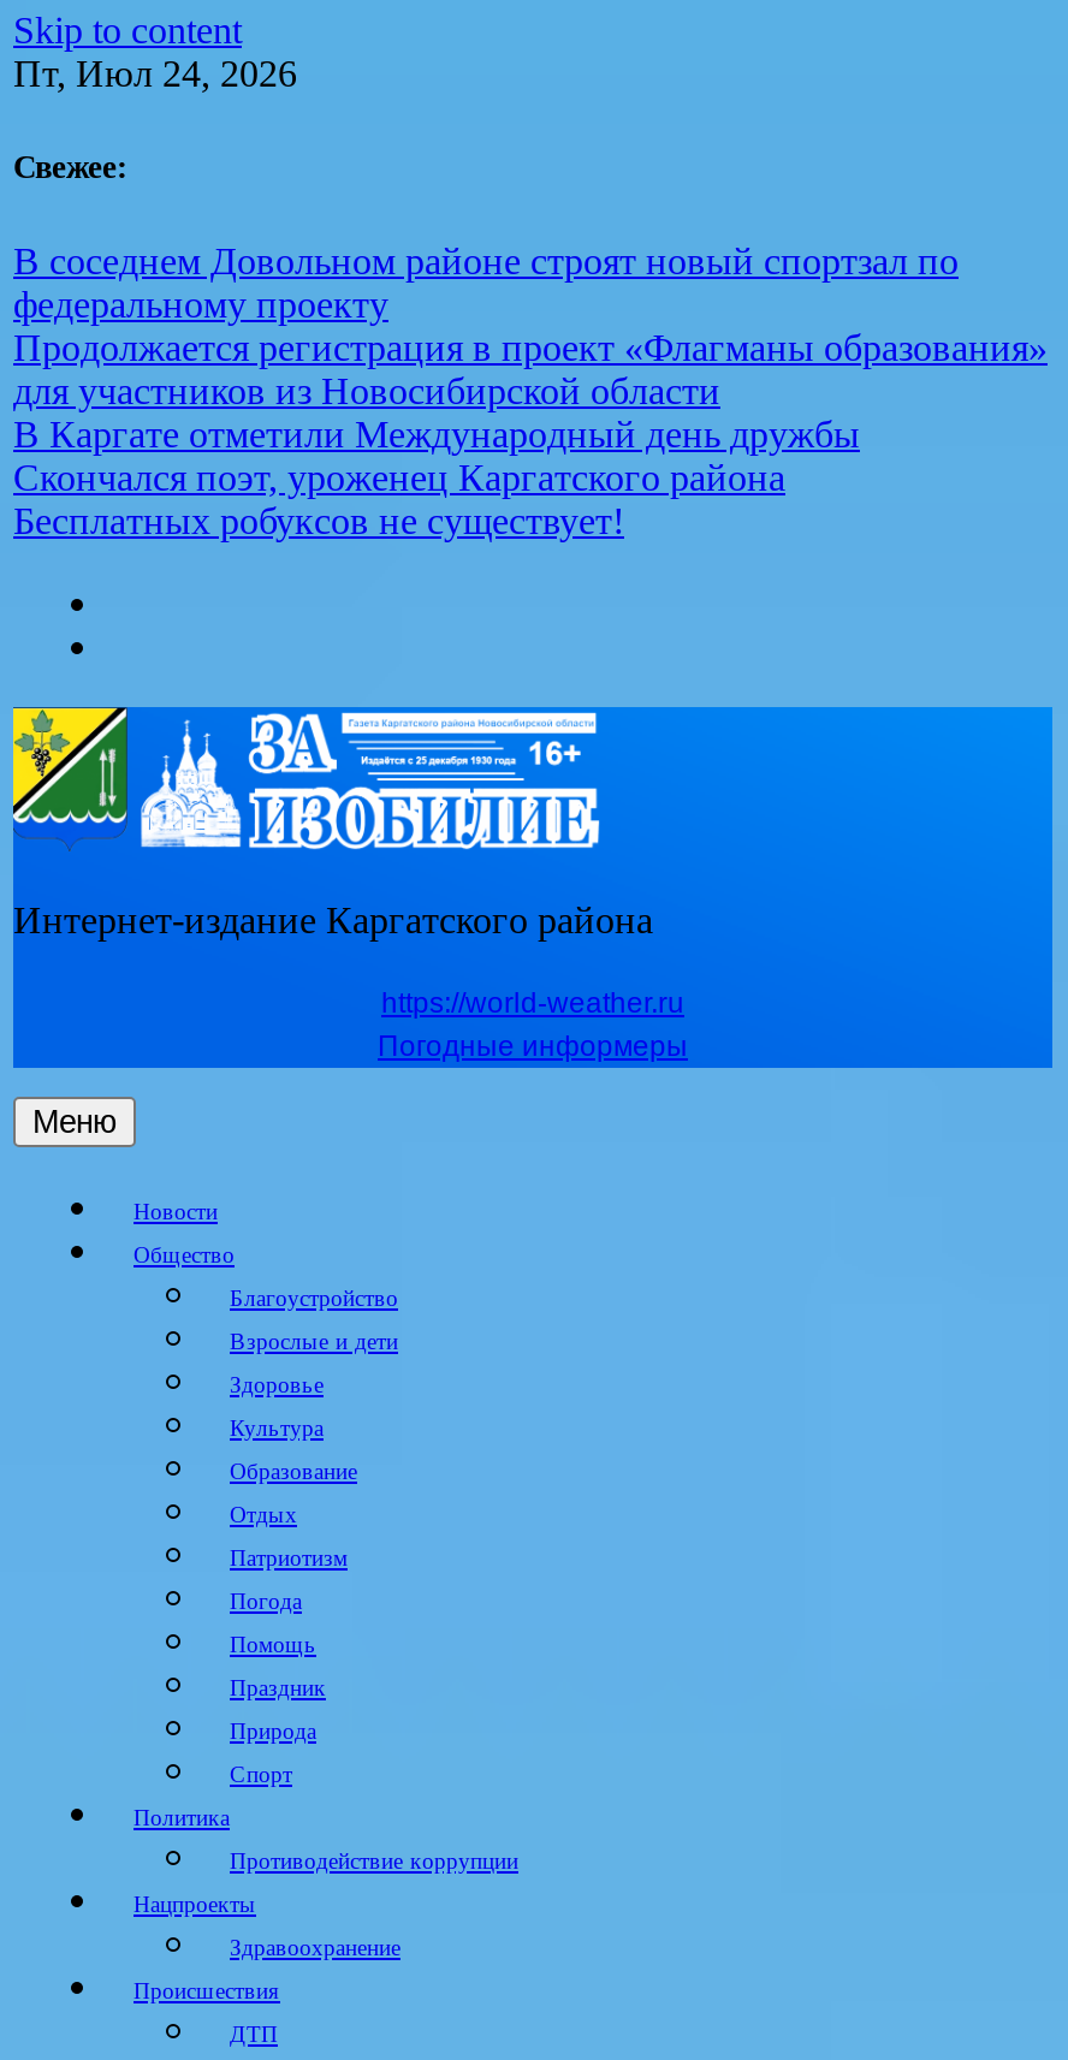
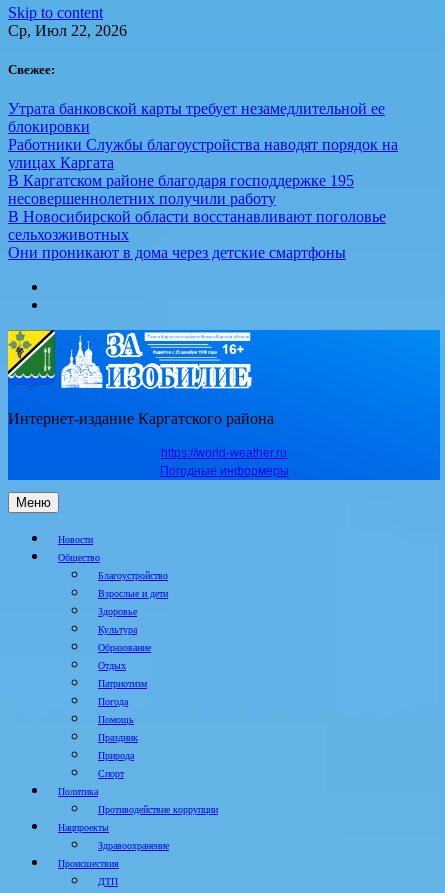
[13,53,297,94] Пт, Июл 24, 2026 -> [8,22,127,39] Ср, Июл 22, 2026
[13,241,1048,542] В соседнем Довольном районе строят новый спортзал по | федеральному проекту | Продолжается регистрация в проект «Флагманы образования» | для участников из Новосибирской области | В Каргате отметили Международный день дружбы | Скончался поэт, уроженец Каргатского района | Бесплатных робуксов не существует! -> [8,100,398,261] Утрата банковской карты требует незамедлительной ее | блокировки | Работники Службы благоустройства наводят порядок на | улицах Каргата | В Каргатском районе благодаря господдержке 195 | несовершеннолетних получили работу | В Новосибирской области восстанавливают поголовье | сельхозживотных | Они проникают в дома через детские смартфоны

